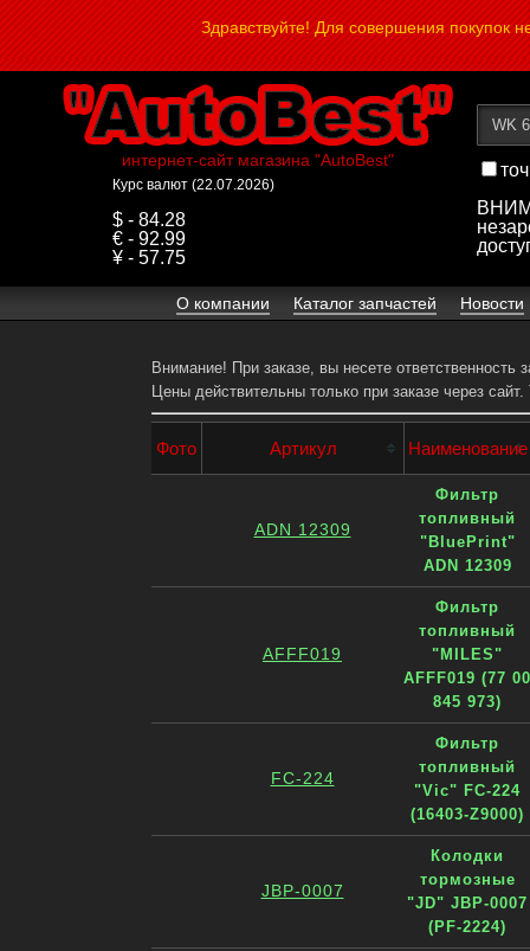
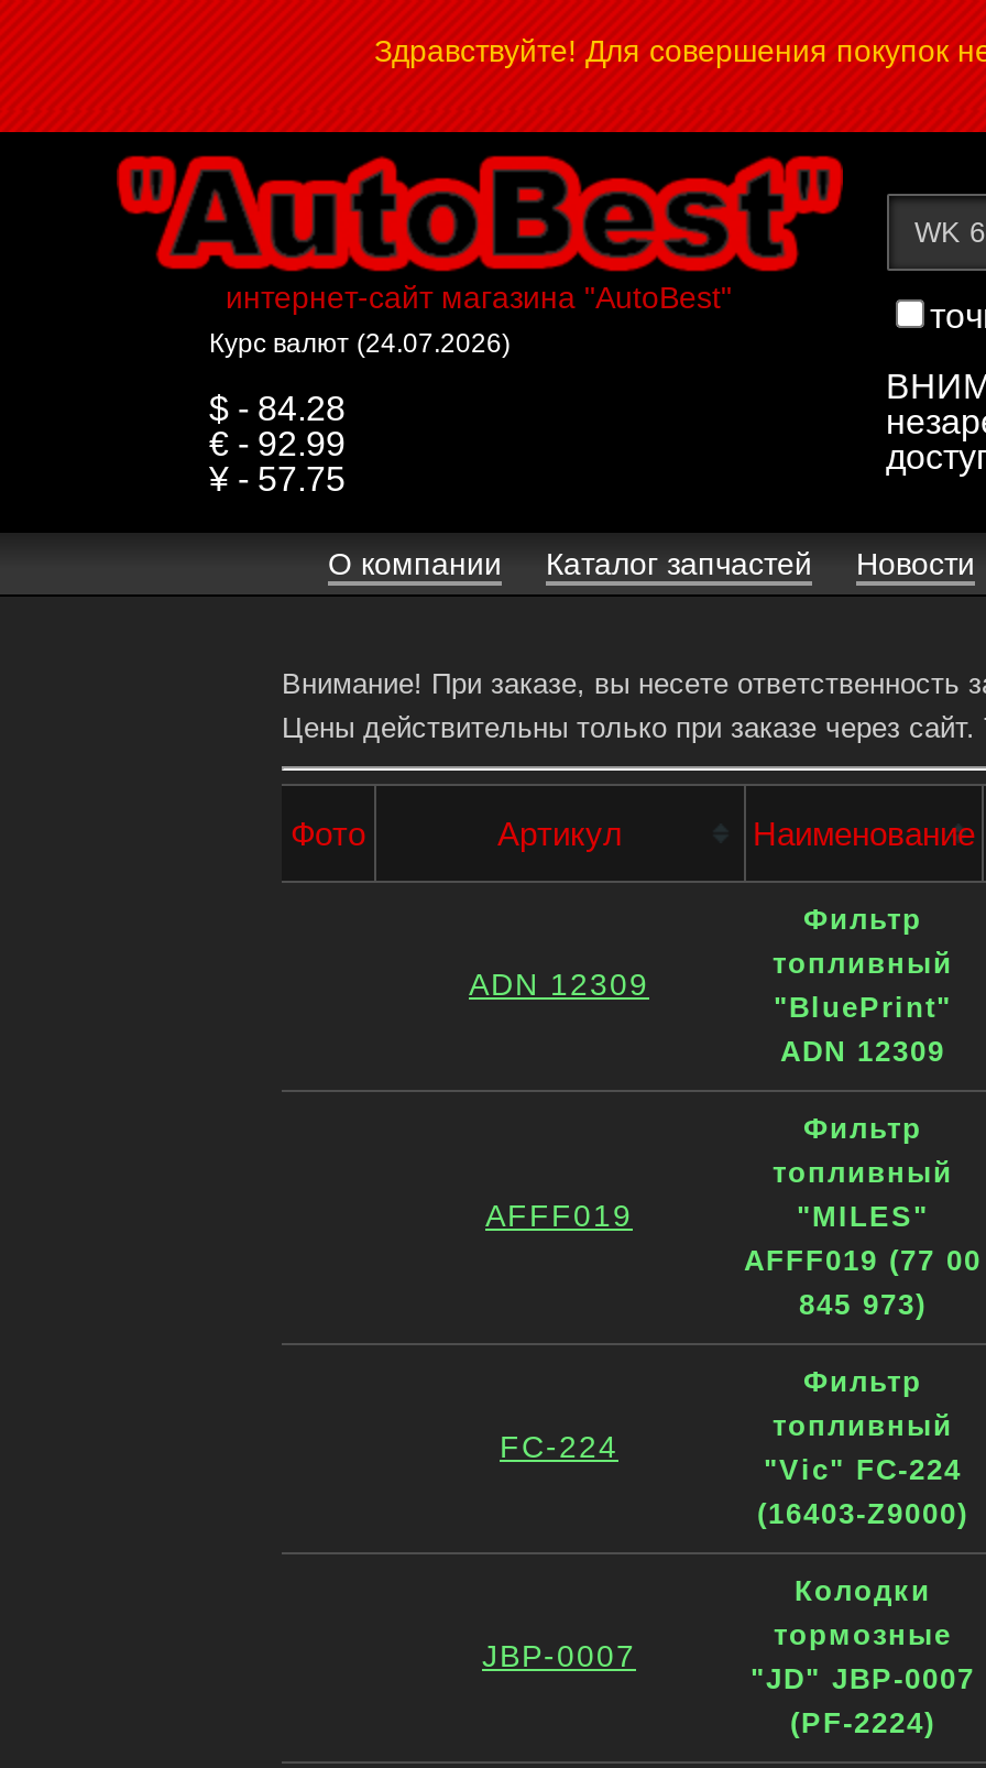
[112,176,274,193] Курс валют (22.07.2026) -> [209,328,511,359] Курс валют (24.07.2026)

